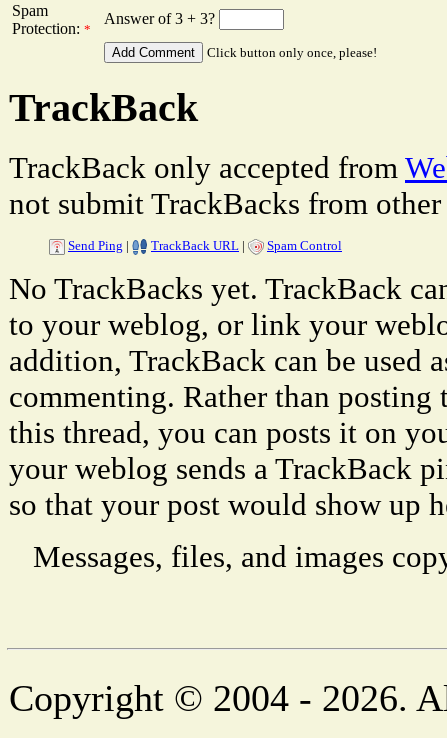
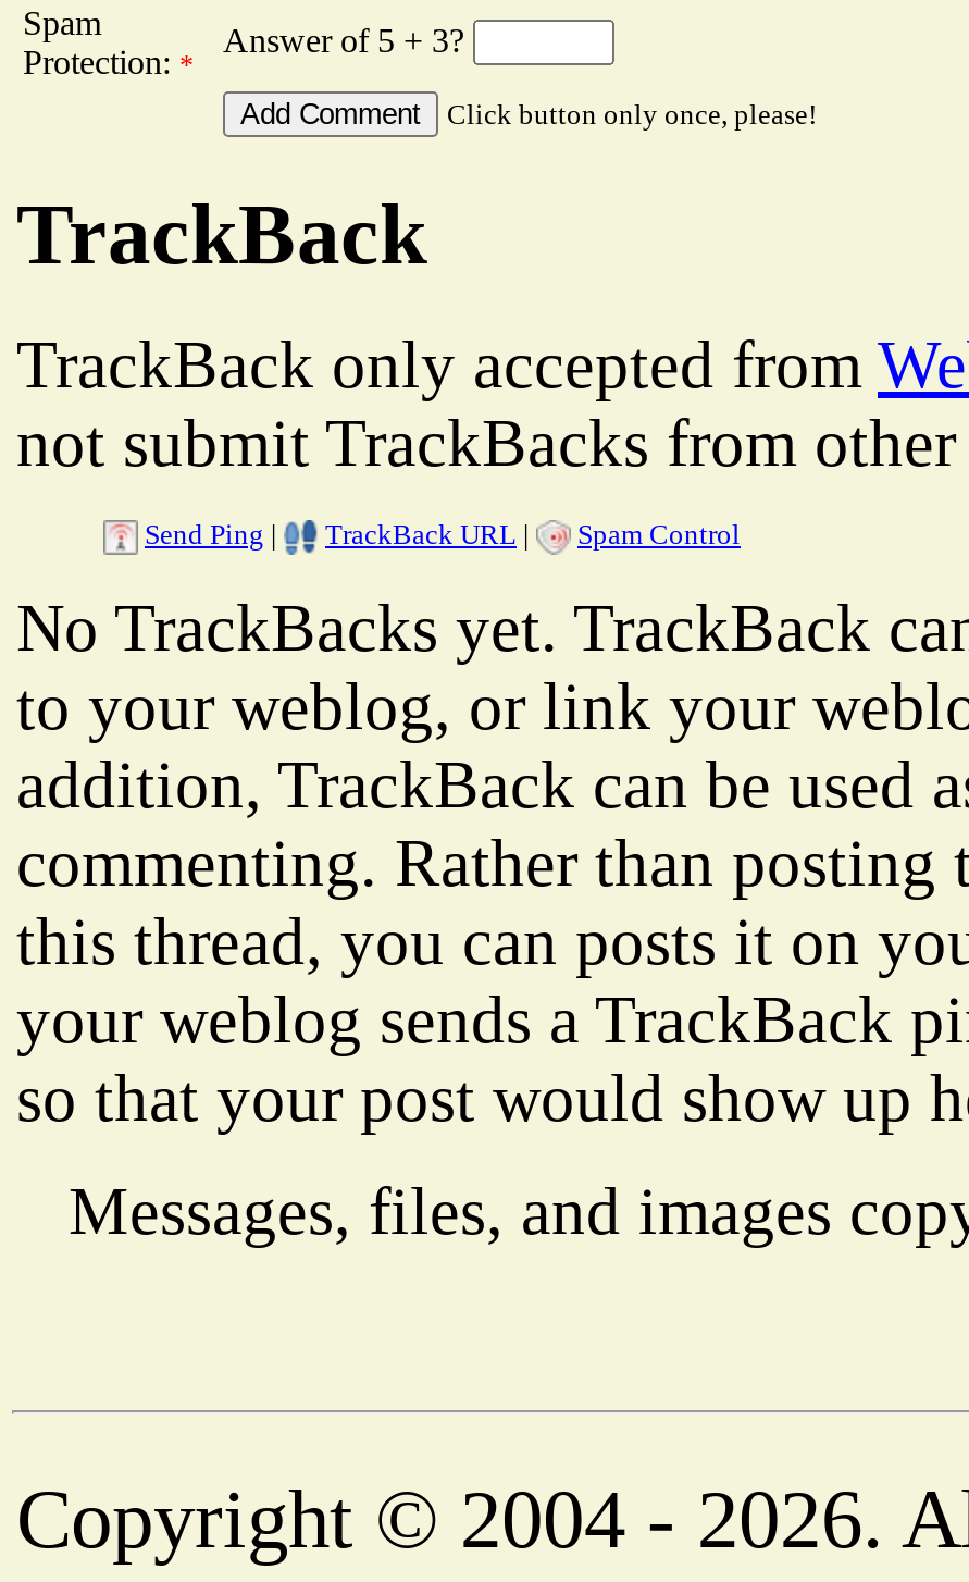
[104,10,219,27] Answer of 3 + 3? -> [223,22,473,59] Answer of 5 + 3?

